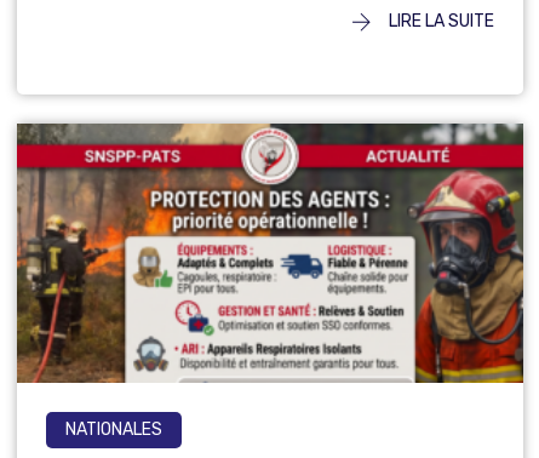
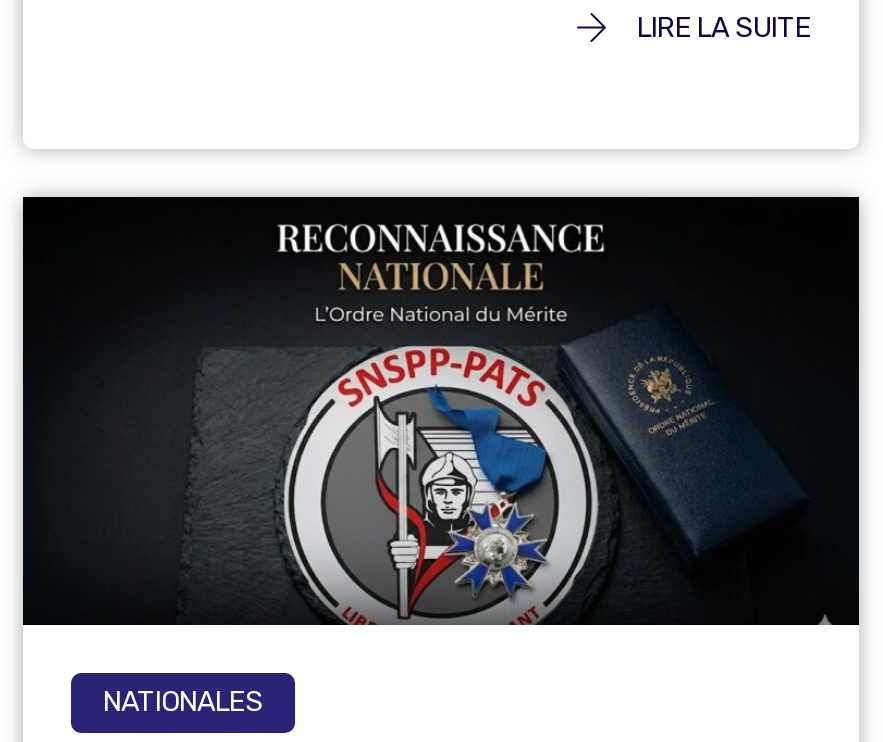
[16,122,524,384] [image] -> [21,195,861,627] [image]

